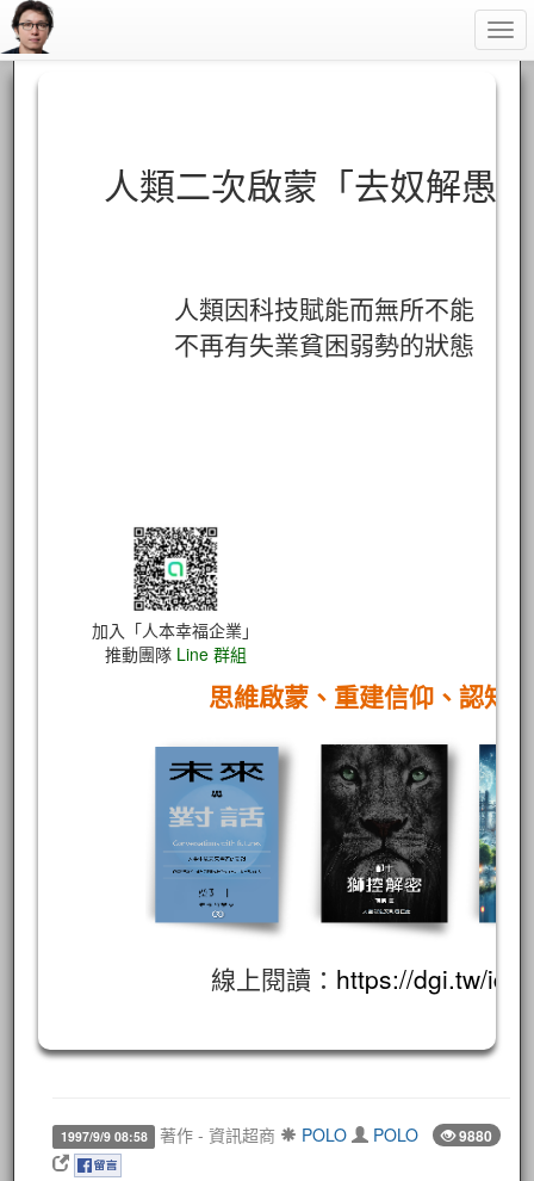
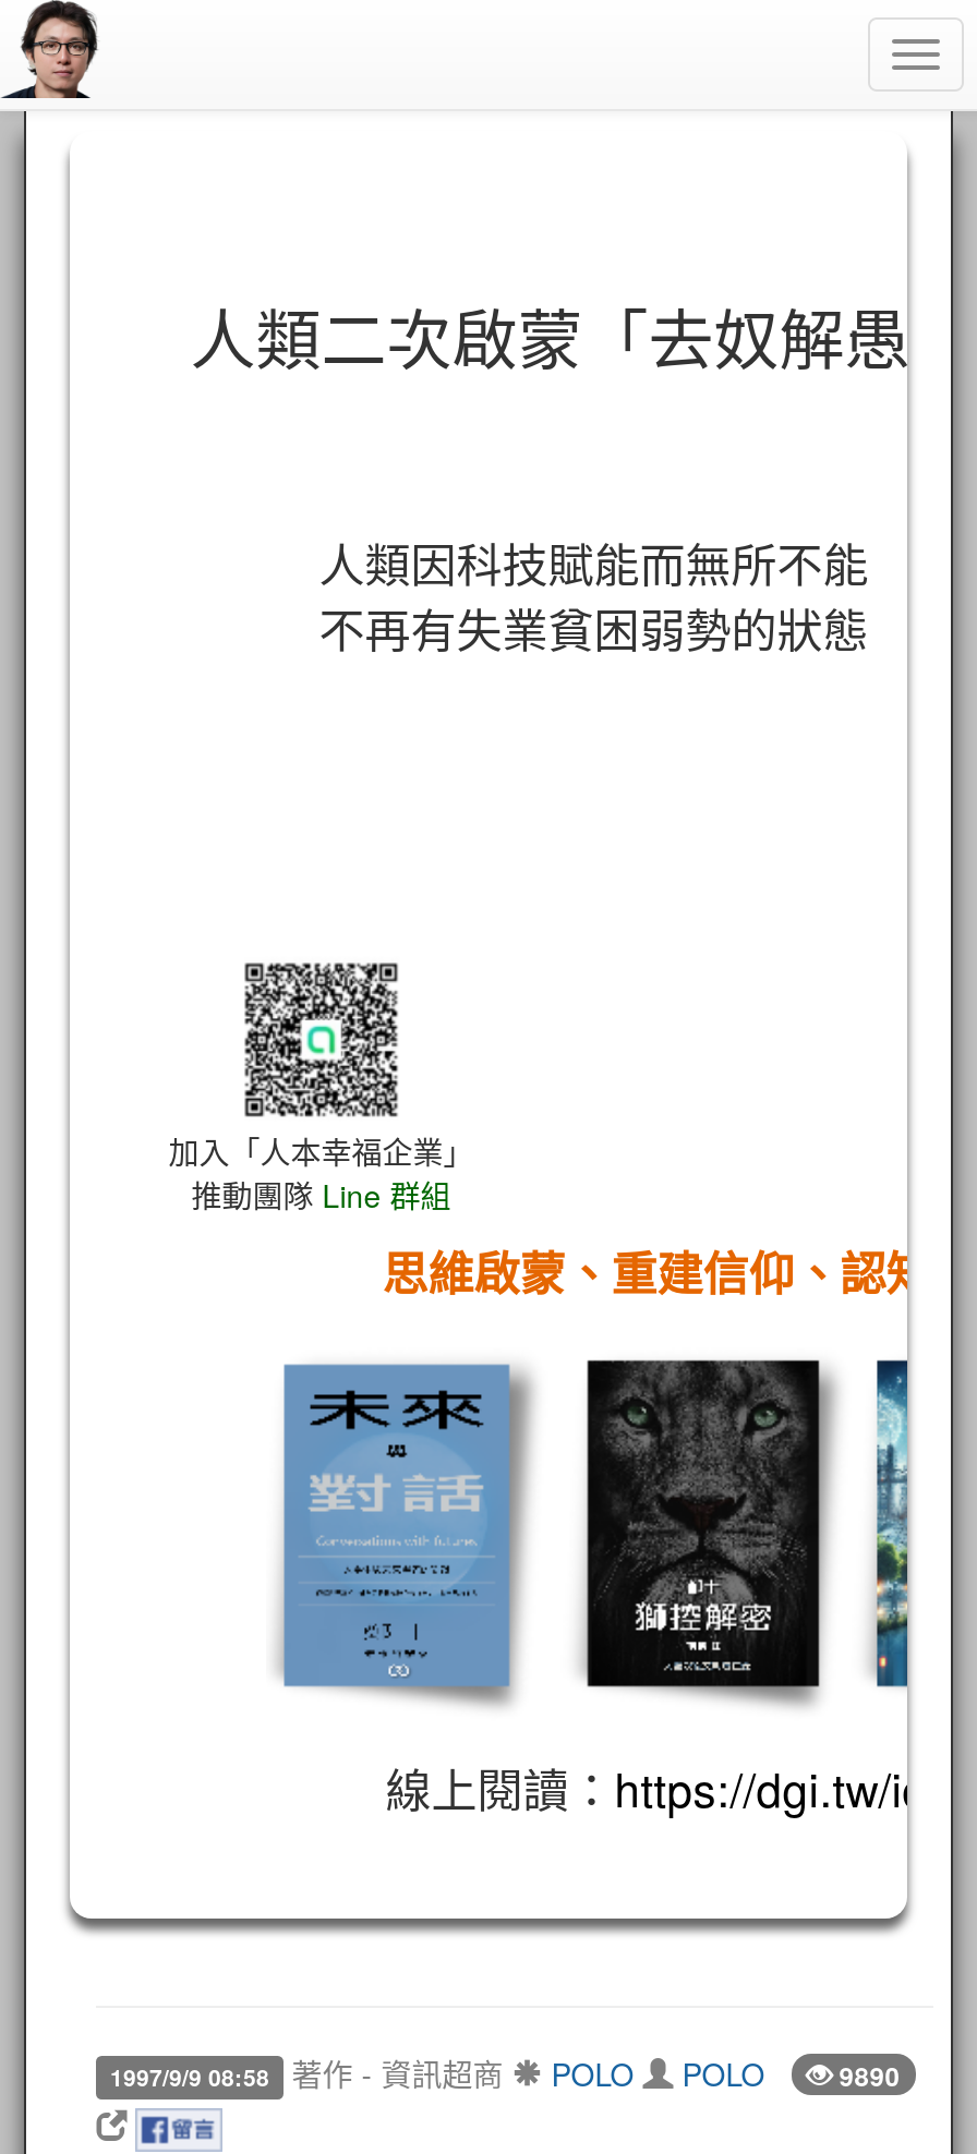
[455,1125,492,1146] 9880 -> [833,2056,900,2095] 9890

